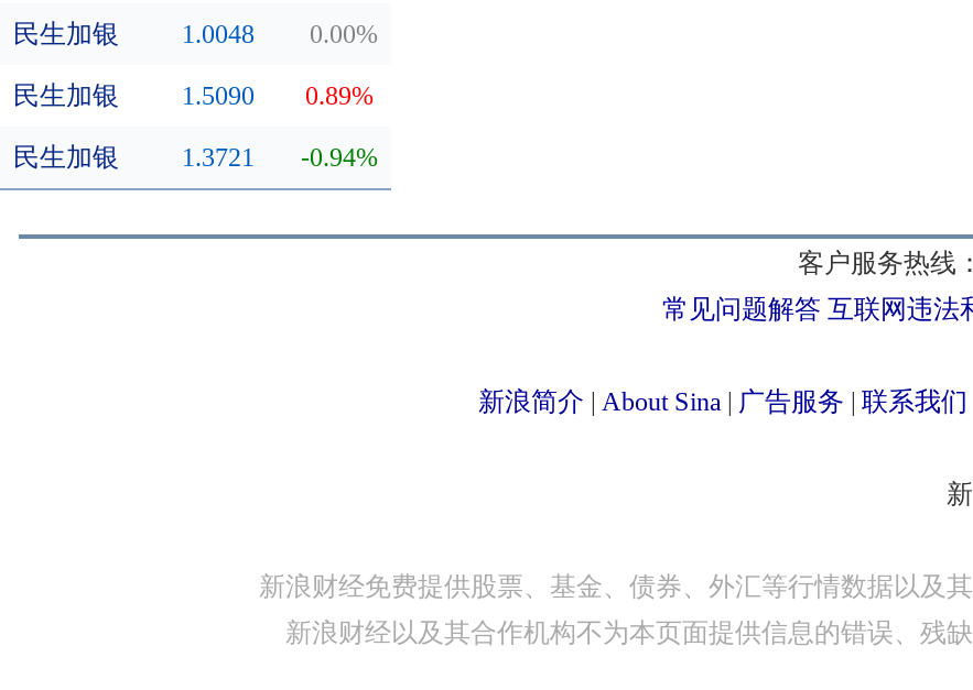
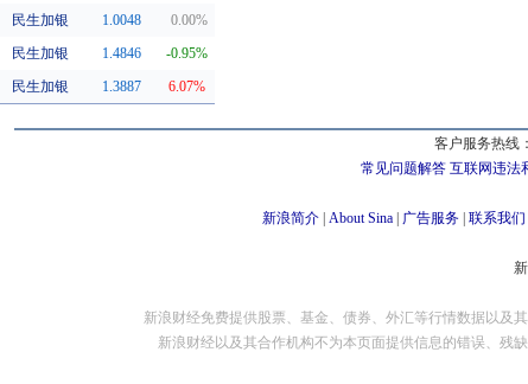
[182,80,255,111] 1.5090 -> [102,45,141,62] 1.4846
[305,80,374,111] 0.89% -> [166,45,208,62] -0.95%
[182,142,255,173] 1.3721 -> [102,78,141,95] 1.3887
[301,142,378,173] -0.94% -> [168,78,205,95] 6.07%

